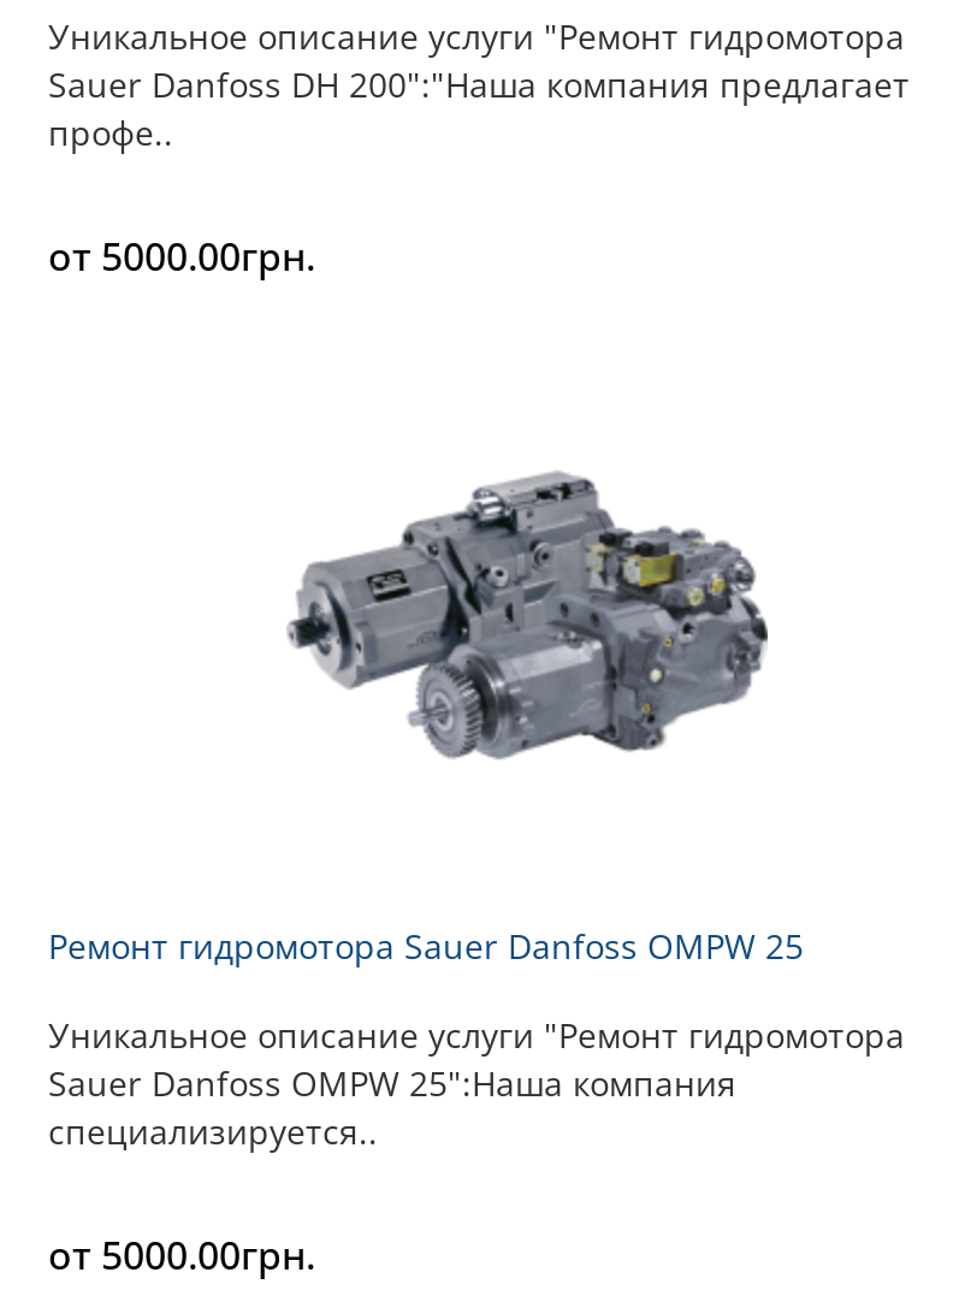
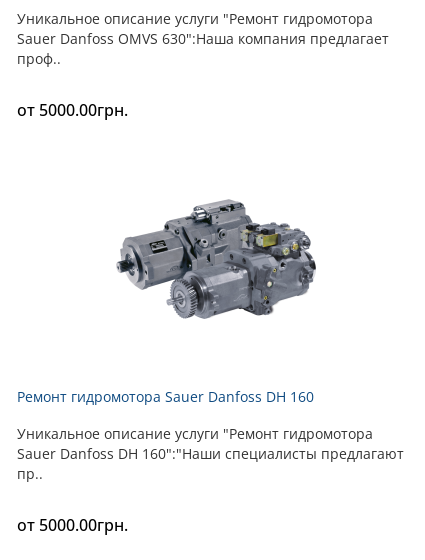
[48,62,910,156] Sauer Danfoss DH 200":"Наша компания предлагает | профе.. -> [17,29,389,68] Sauer Danfoss OMVS 630":Наша компания предлагает | проф..
[48,924,804,970] Ремонт гидромотора Sauer Danfoss OMPW 25 -> [17,387,314,406] Ремонт гидромотора Sauer Danfoss DH 160
[48,1061,736,1155] Sauer Danfoss OMPW 25":Наша компания | специализируется.. -> [17,444,404,483] Sauer Danfoss DH 160":"Наши специалисты предлагают | пр..

